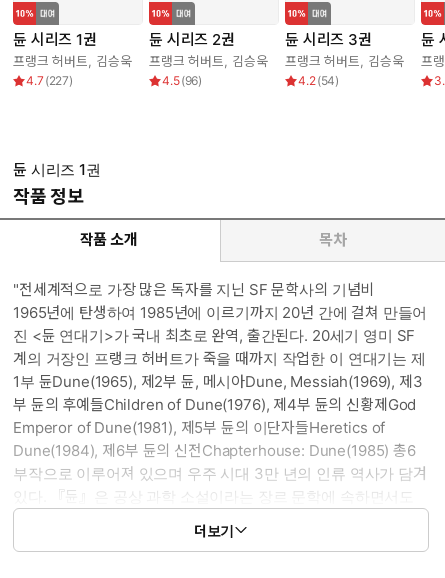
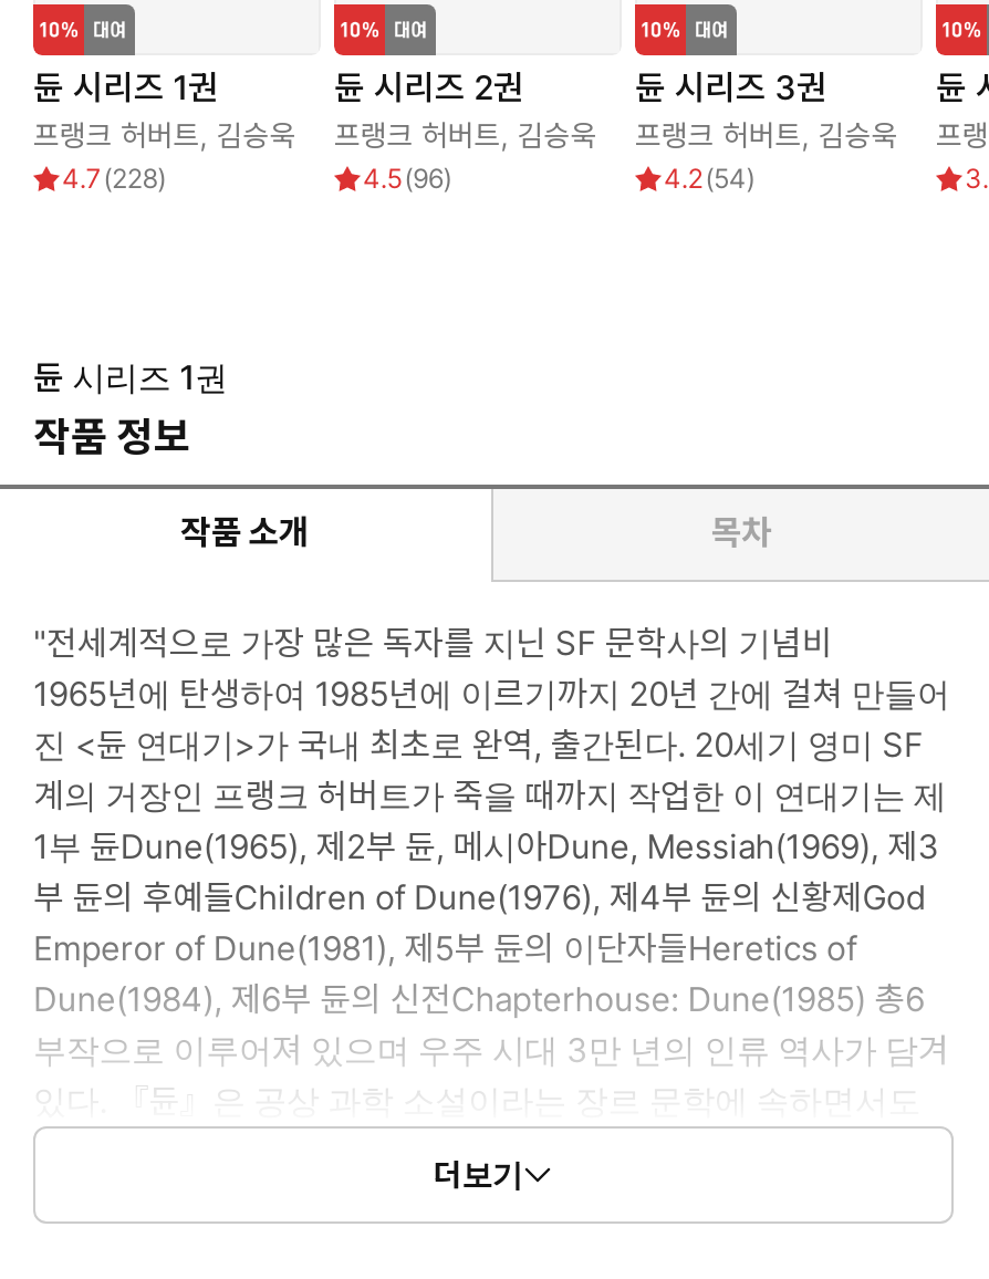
[26,73,73,88] 4.7 (227) -> [62,162,166,195] 4.7 (228)

